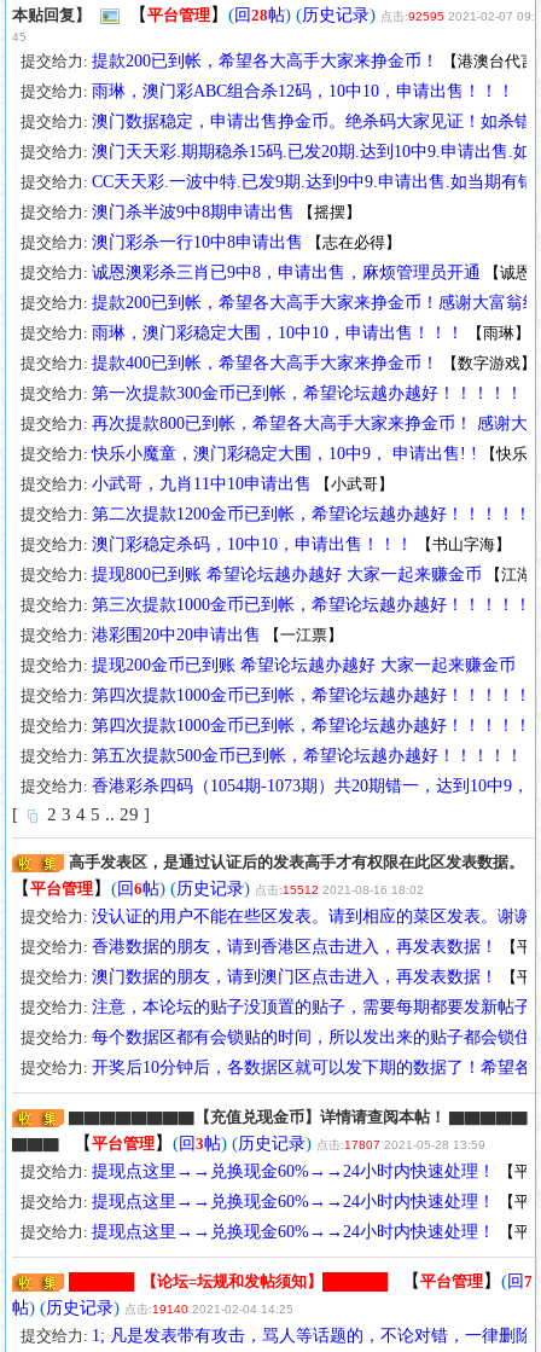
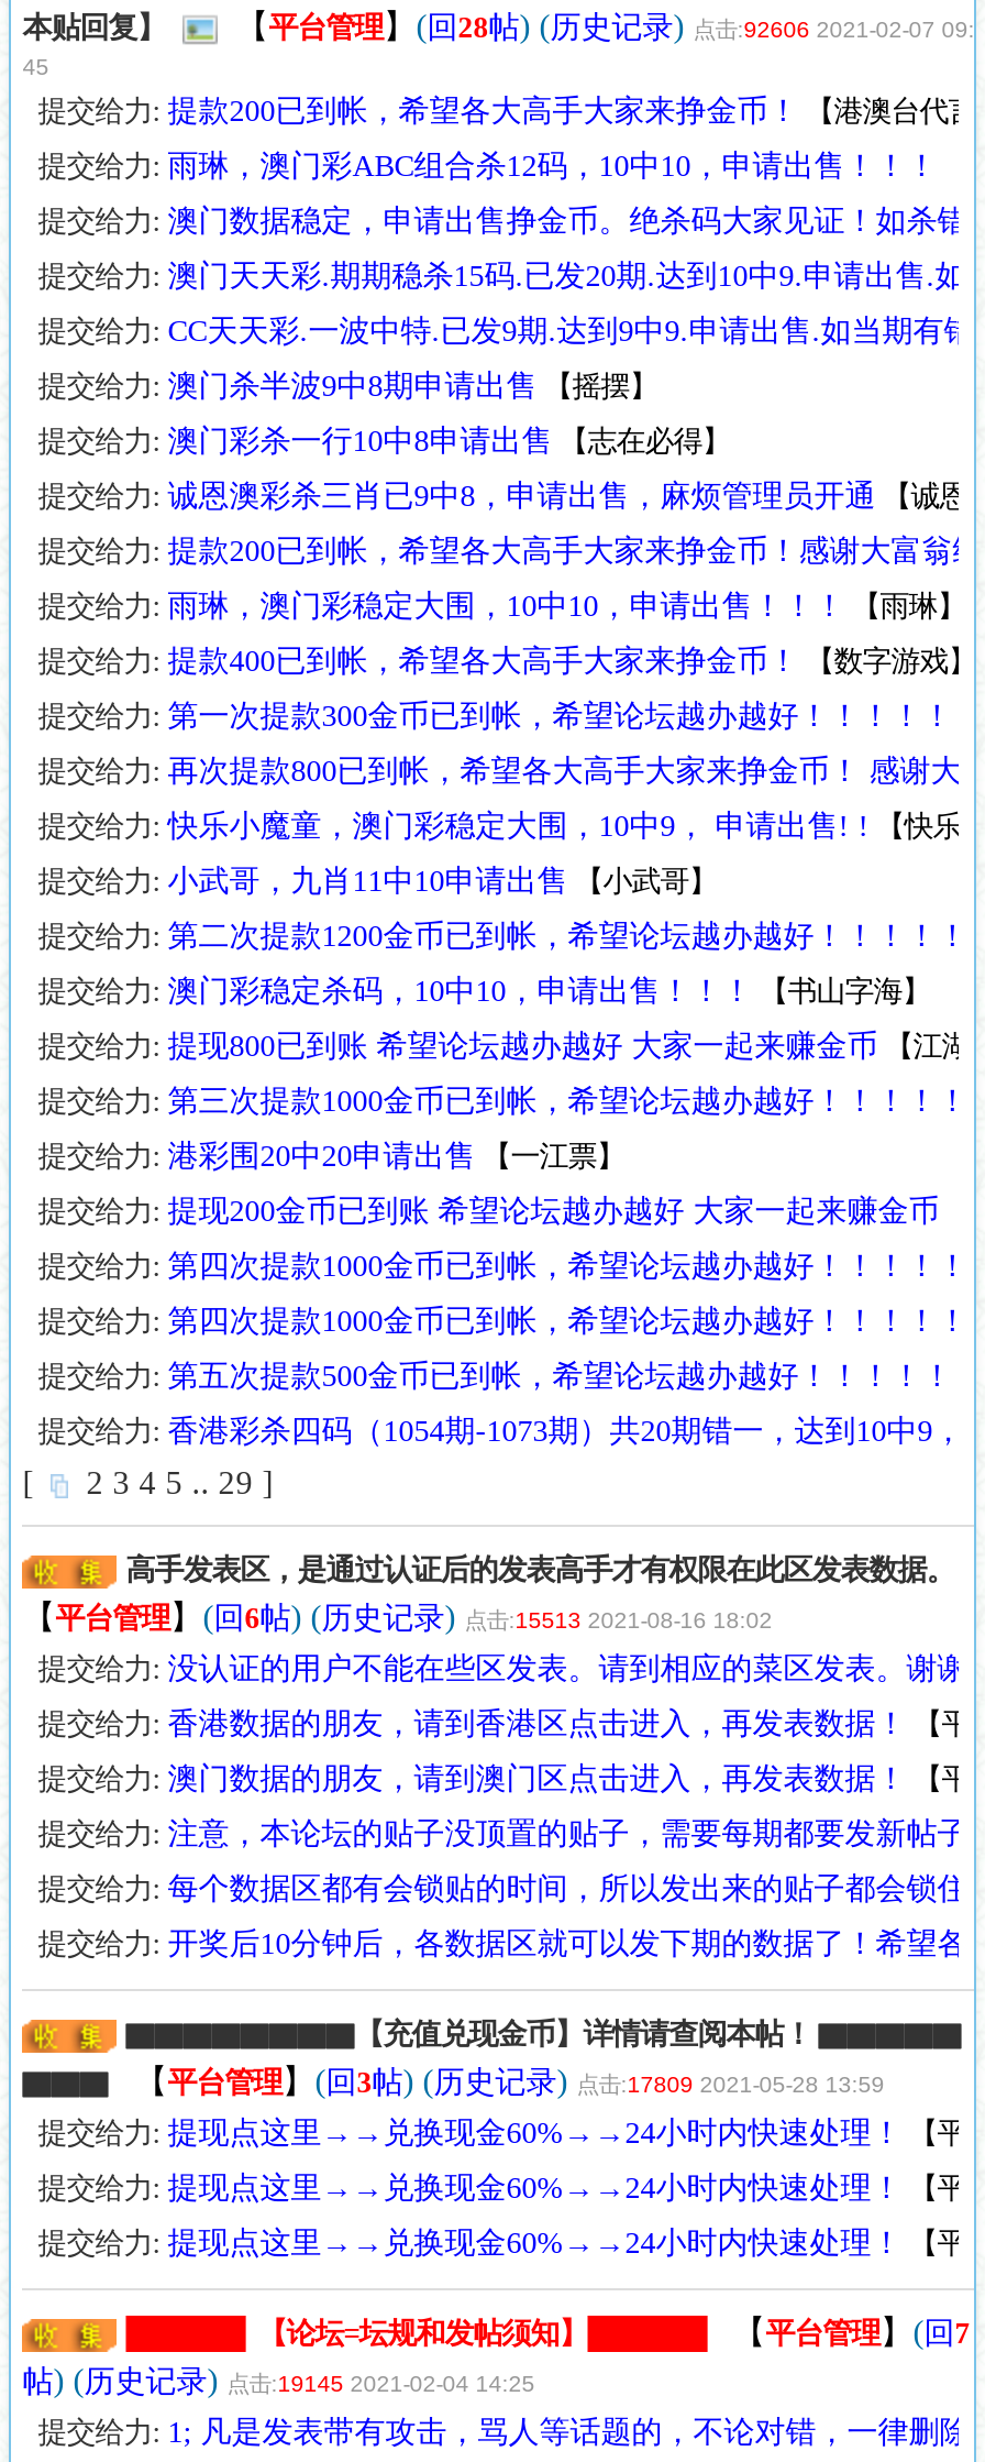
[129,5,535,24] 【平台管理】(回28帖) (历史记录) 点击:92595 2021-02-07 09: -> [236,9,974,44] 【平台管理】(回28帖) (历史记录) 点击:92606 2021-02-07 09:
[12,878,424,898] 【平台管理】(回6帖) (历史记录) 点击:15512 2021-08-16 18:02 -> [22,1600,772,1635] 【平台管理】(回6帖) (历史记录) 点击:15513 2021-08-16 18:02
[74,1133,486,1153] 【平台管理】(回3帖) (历史记录) 点击:17807 2021-05-28 13:59 -> [135,2064,884,2099] 【平台管理】(回3帖) (历史记录) 点击:17809 2021-05-28 13:59
[12,1298,294,1317] 帖) (历史记录) 点击:19140 2021-02-04 14:25 -> [22,2363,535,2398] 帖) (历史记录) 点击:19145 2021-02-04 14:25

